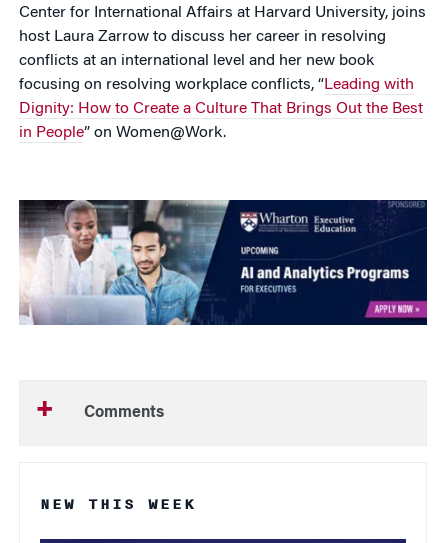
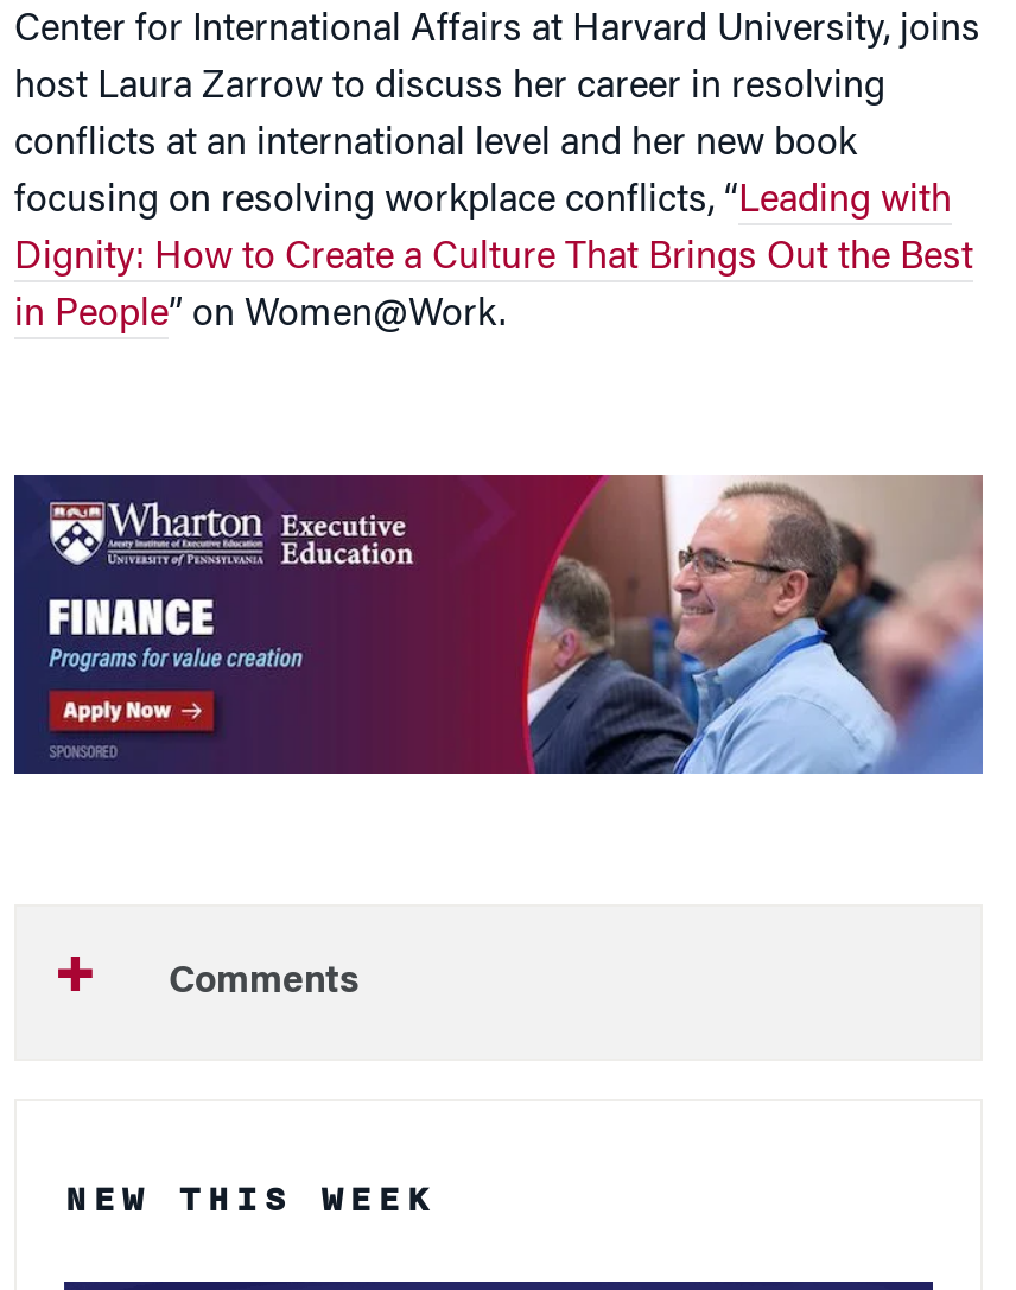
[19,199,428,326] [image] -> [12,472,985,776] [image]

